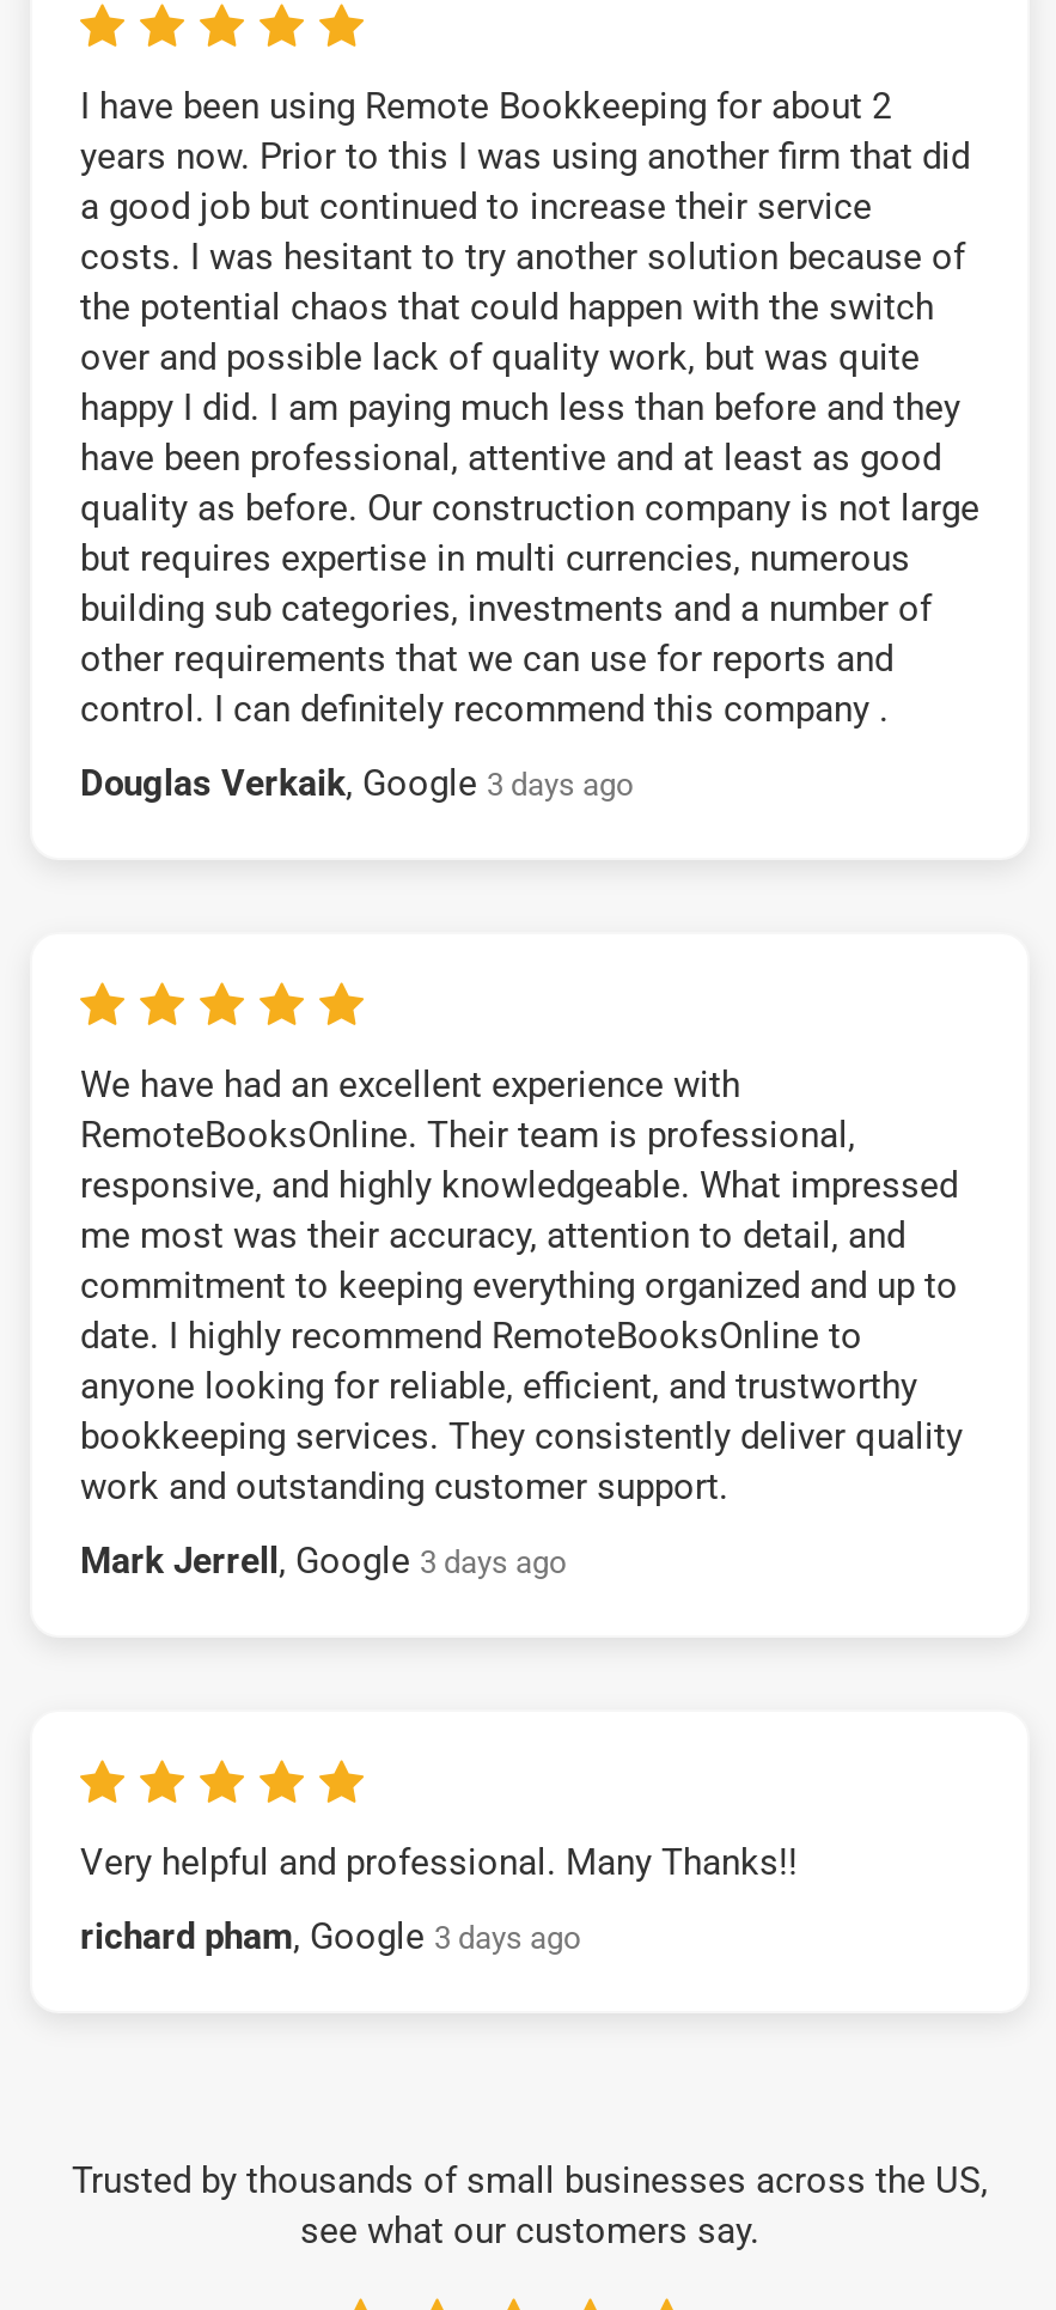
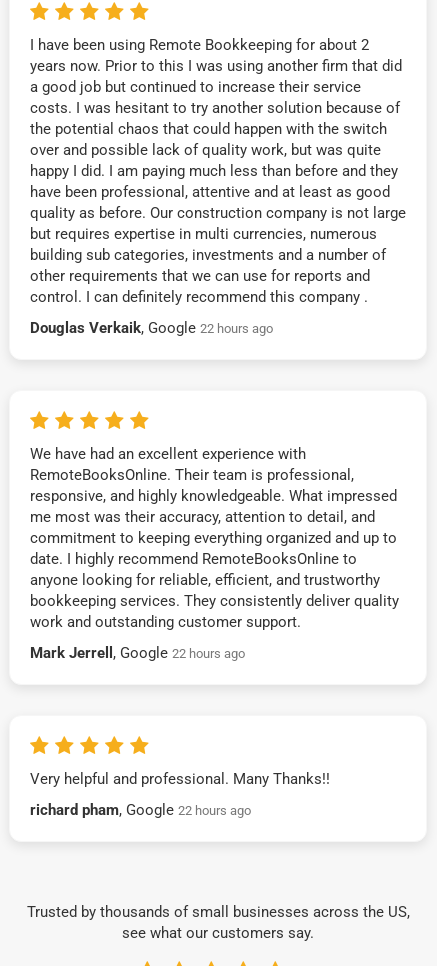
[80,761,633,804] Douglas Verkaik, Google 3 days ago -> [30,318,273,336] Douglas Verkaik, Google 22 hours ago
[80,1538,566,1581] Mark Jerrell, Google 3 days ago -> [30,643,245,661] Mark Jerrell, Google 22 hours ago
[80,1914,580,1957] richard pham, Google 3 days ago -> [30,800,251,818] richard pham, Google 22 hours ago

